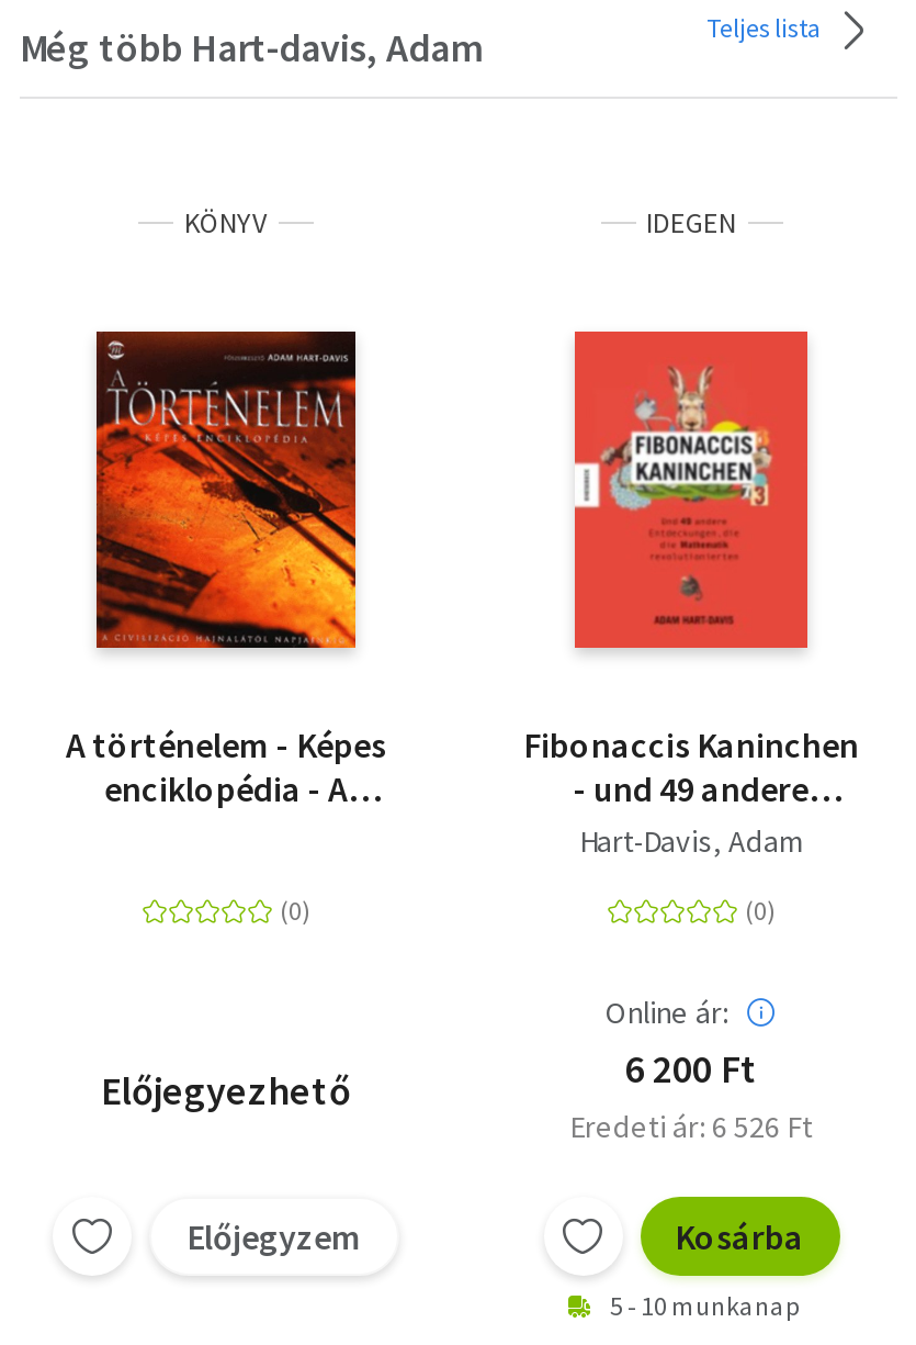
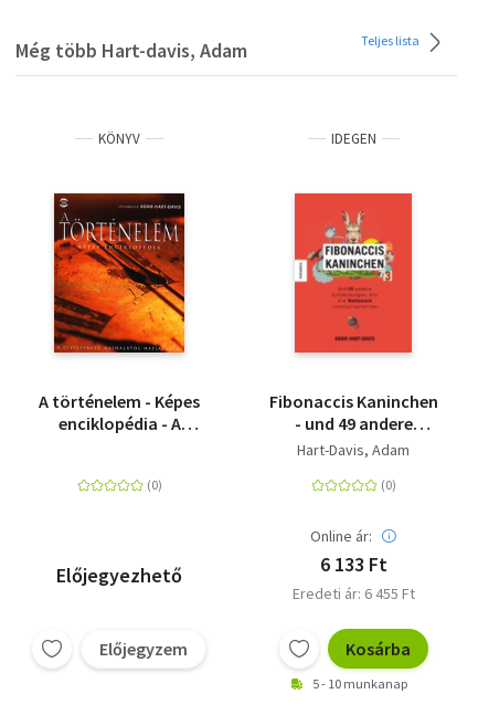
[624,1043,758,1093] 6 200 Ft -> [320,551,387,577] 6 133 Ft
[569,1107,813,1146] Eredeti ár: 6 526 Ft -> [292,583,415,603] Eredeti ár: 6 455 Ft

